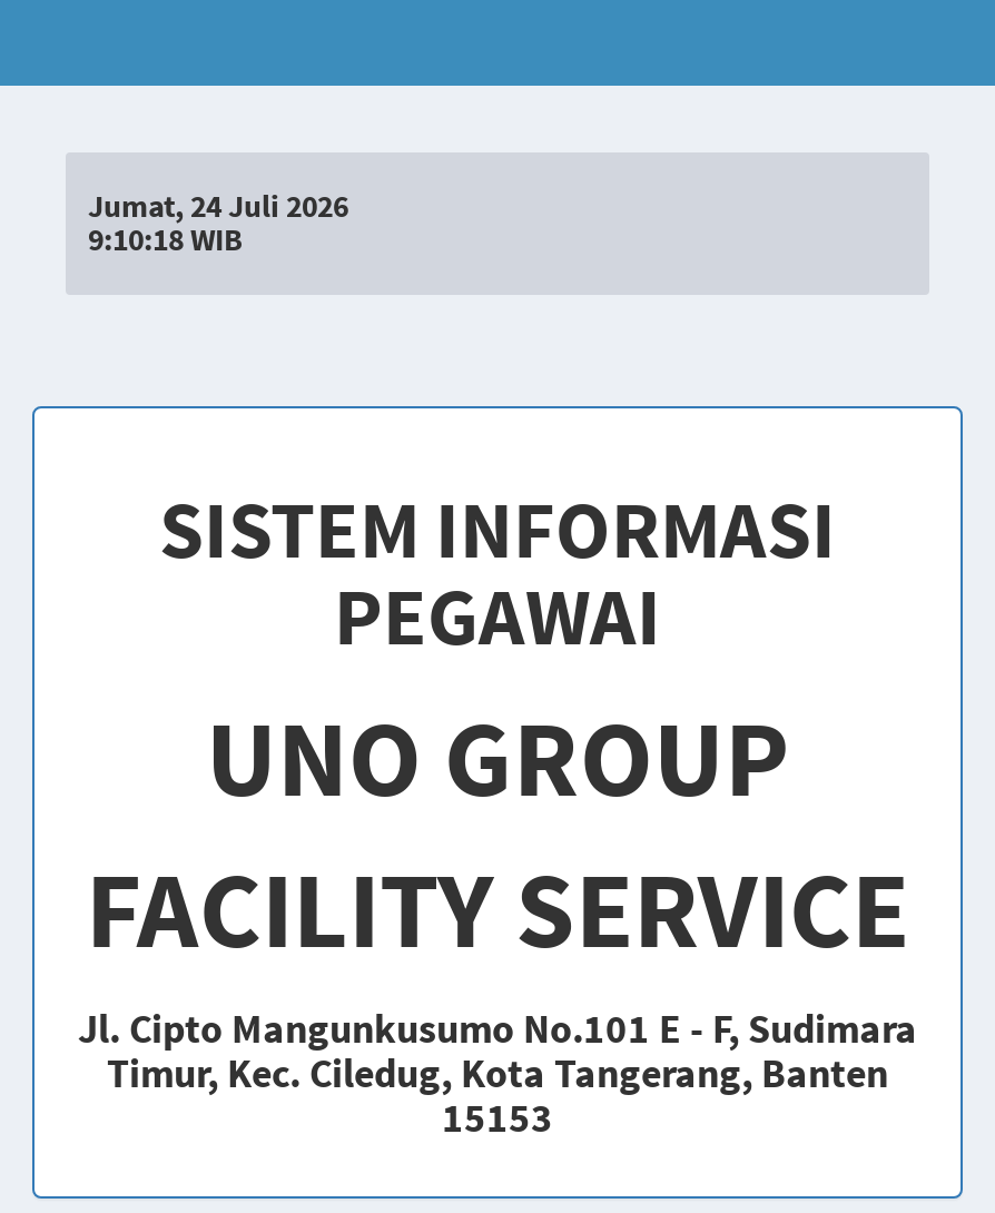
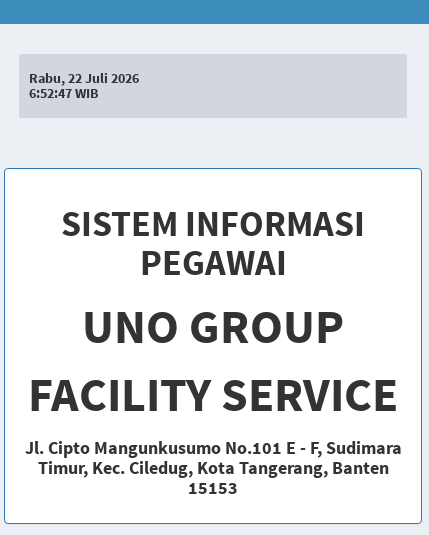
[88,186,348,226] Jumat, 24 Juli 2026 -> [29,69,139,87] Rabu, 22 Juli 2026
[88,219,242,259] 9:10:18 WIB -> [29,84,98,102] 6:52:47 WIB

